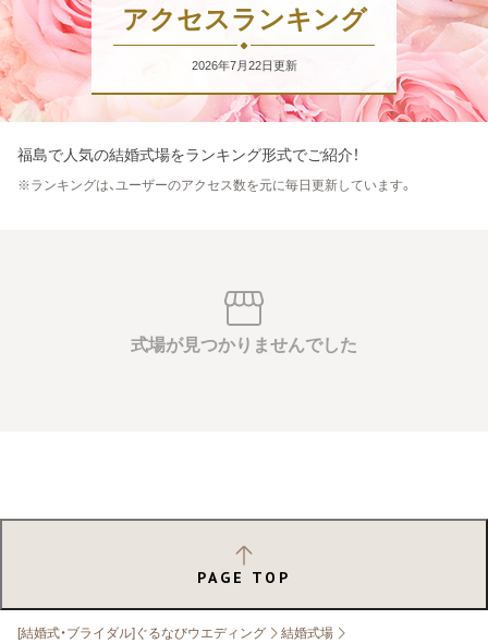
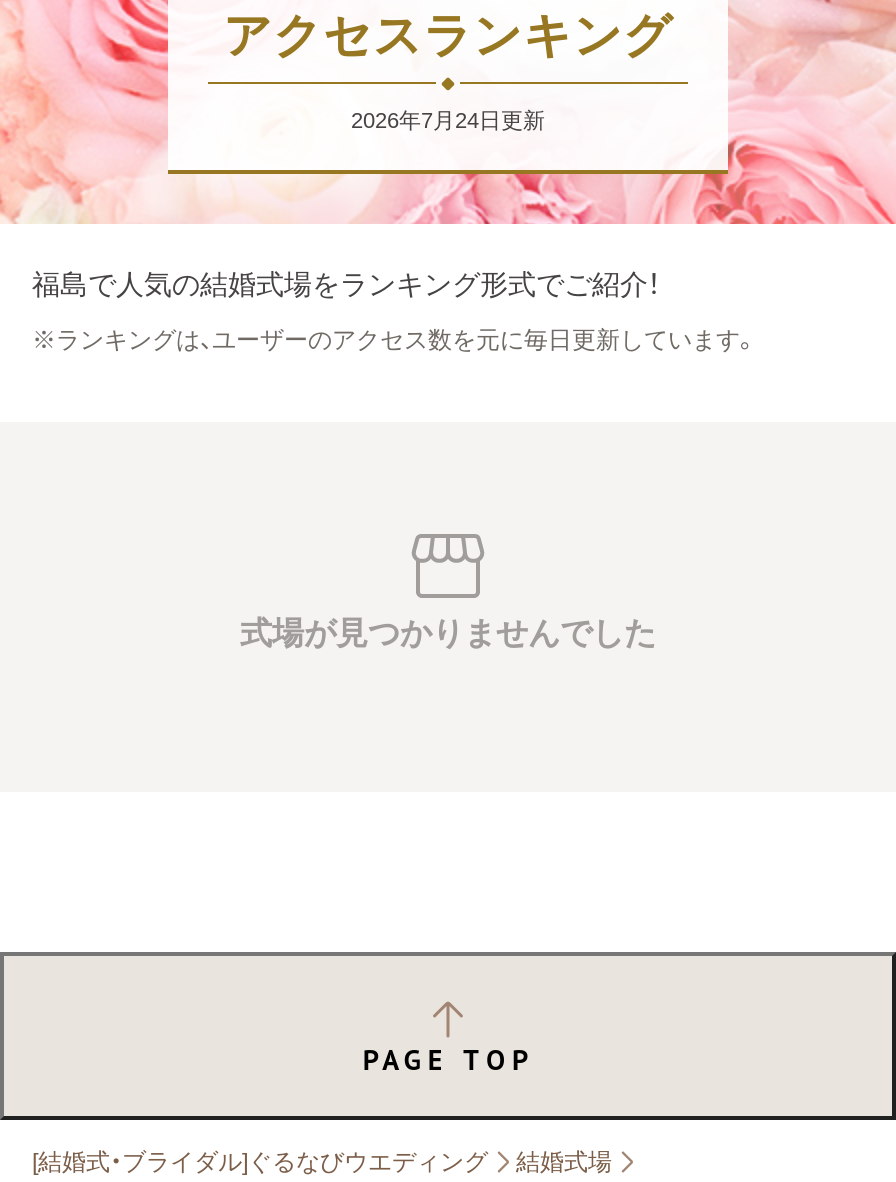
[191,58,297,71] 2026年7月22日更新 -> [351,107,545,131] 2026年7月24日更新

